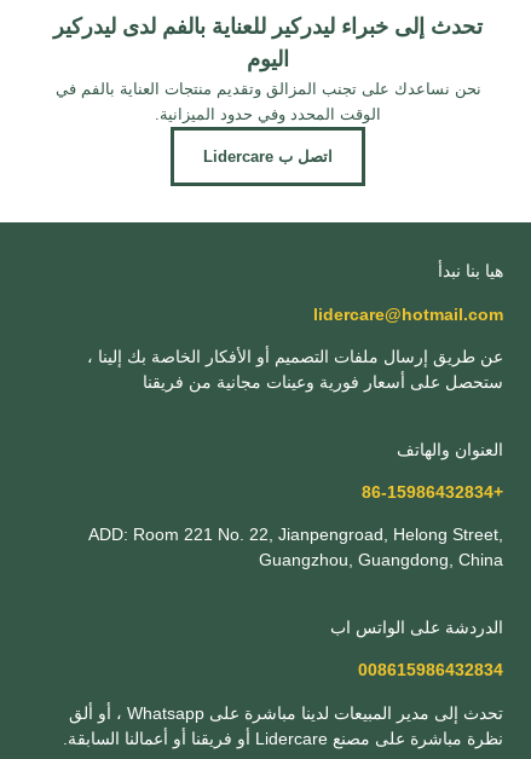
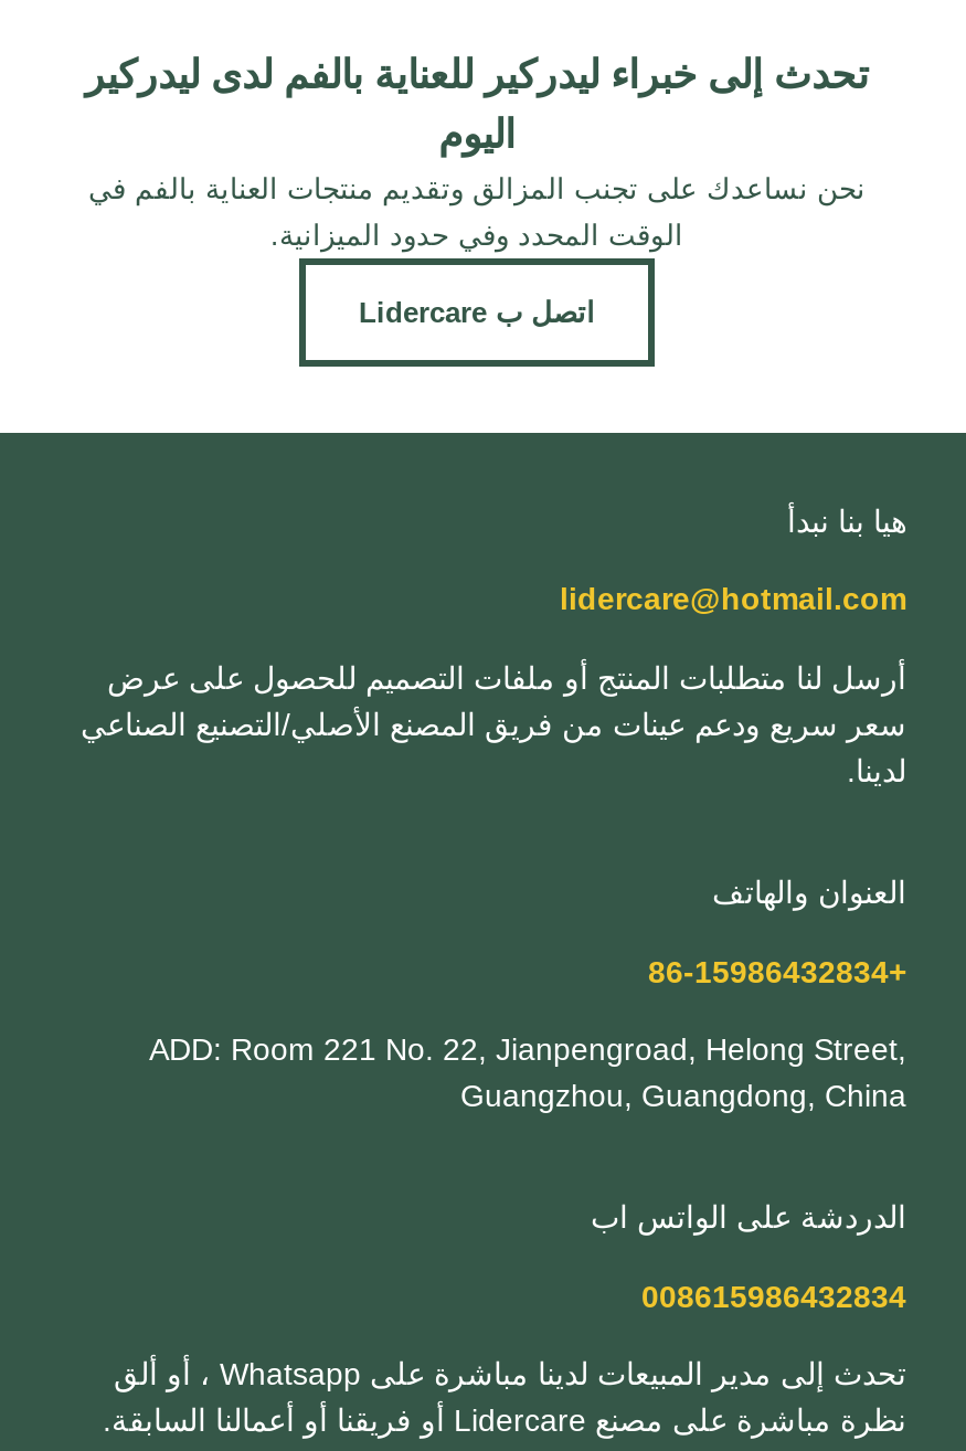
[87,347,503,392] عن طريق إرسال ملفات التصميم أو الأفكار الخاصة بك إلينا ، | ستحصل على أسعار فورية وعينات مجانية من فريقنا -> [81,660,906,788] أرسل لنا متطلبات المنتج أو ملفات التصميم للحصول على عرض | سعر سريع ودعم عينات من فريق المصنع الأصلي/التصنيع الصناعي | لدينا.

